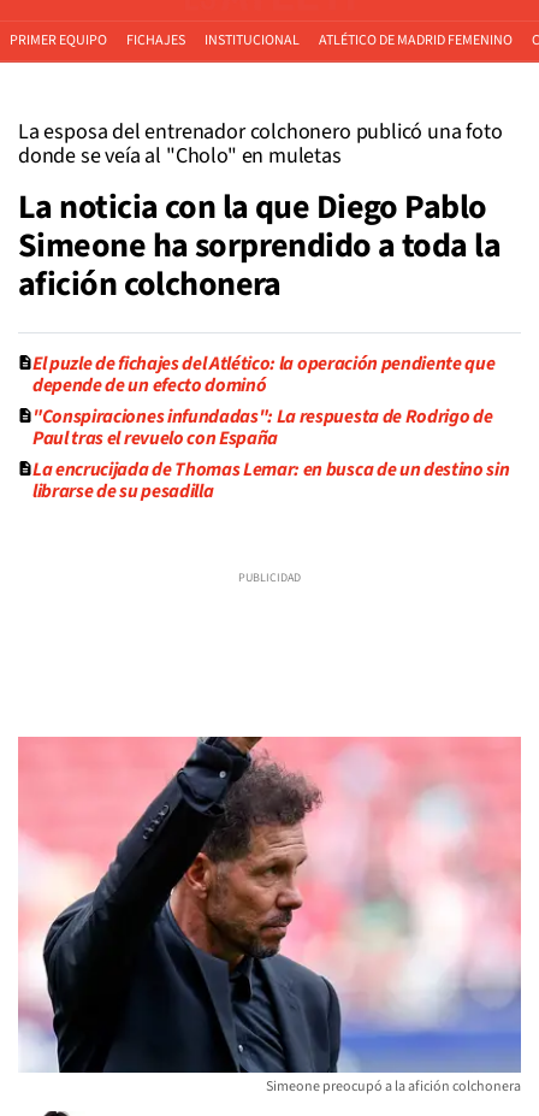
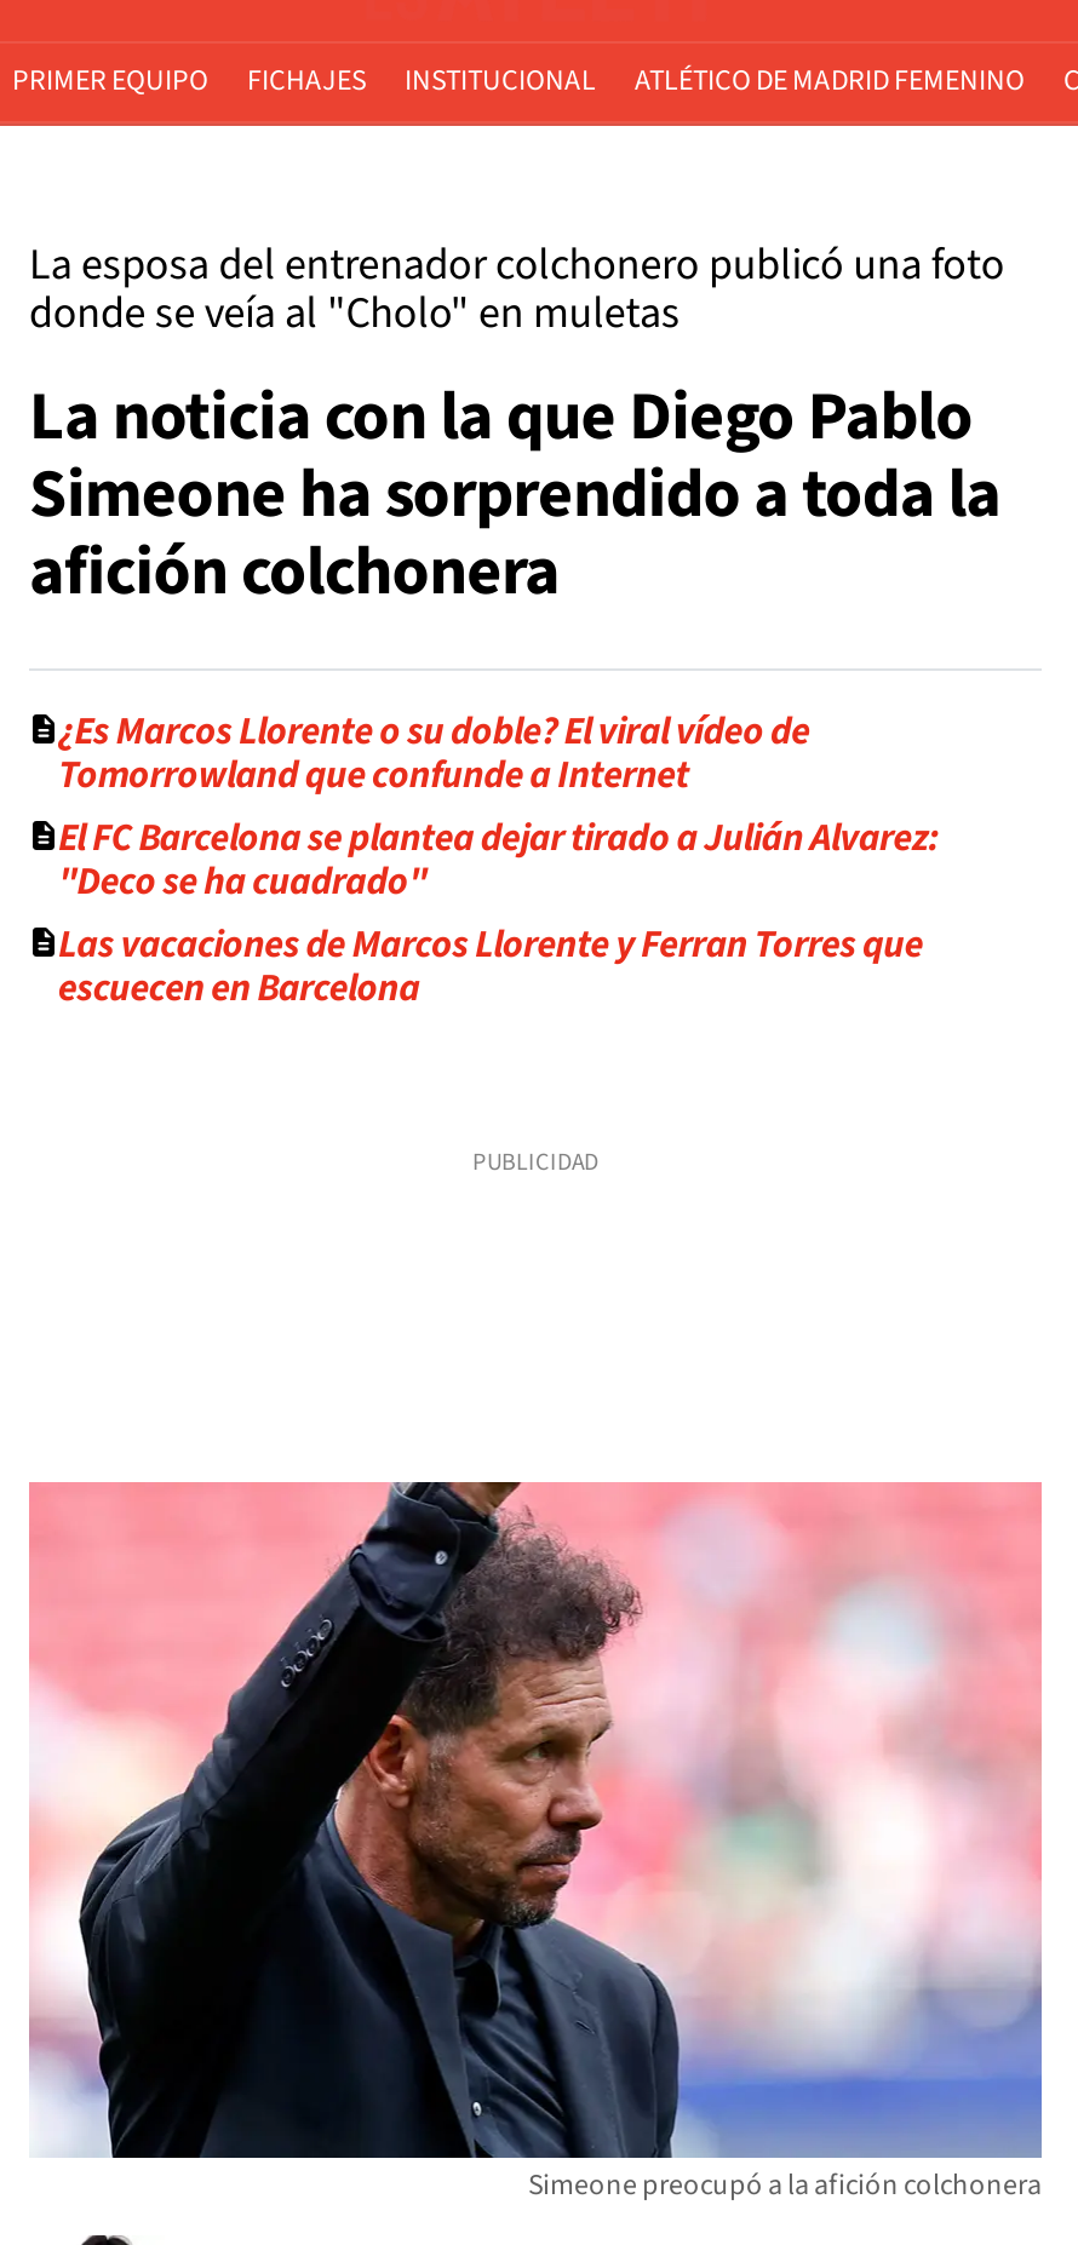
[32,351,510,505] El puzle de fichajes del Atlético: la operación pendiente que | depende de un efecto dominó | "Conspiraciones infundadas": La respuesta de Rodrigo de | Paul tras el revuelo con España | La encrucijada de Thomas Lemar: en busca de un destino sin | librarse de su pesadilla -> [58,705,939,1015] ¿Es Marcos Llorente o su doble? El viral vídeo de | Tomorrowland que confunde a Internet | El FC Barcelona se plantea dejar tirado a Julián Alvarez: | "Deco se ha cuadrado" | Las vacaciones de Marcos Llorente y Ferran Torres que | escuecen en Barcelona

